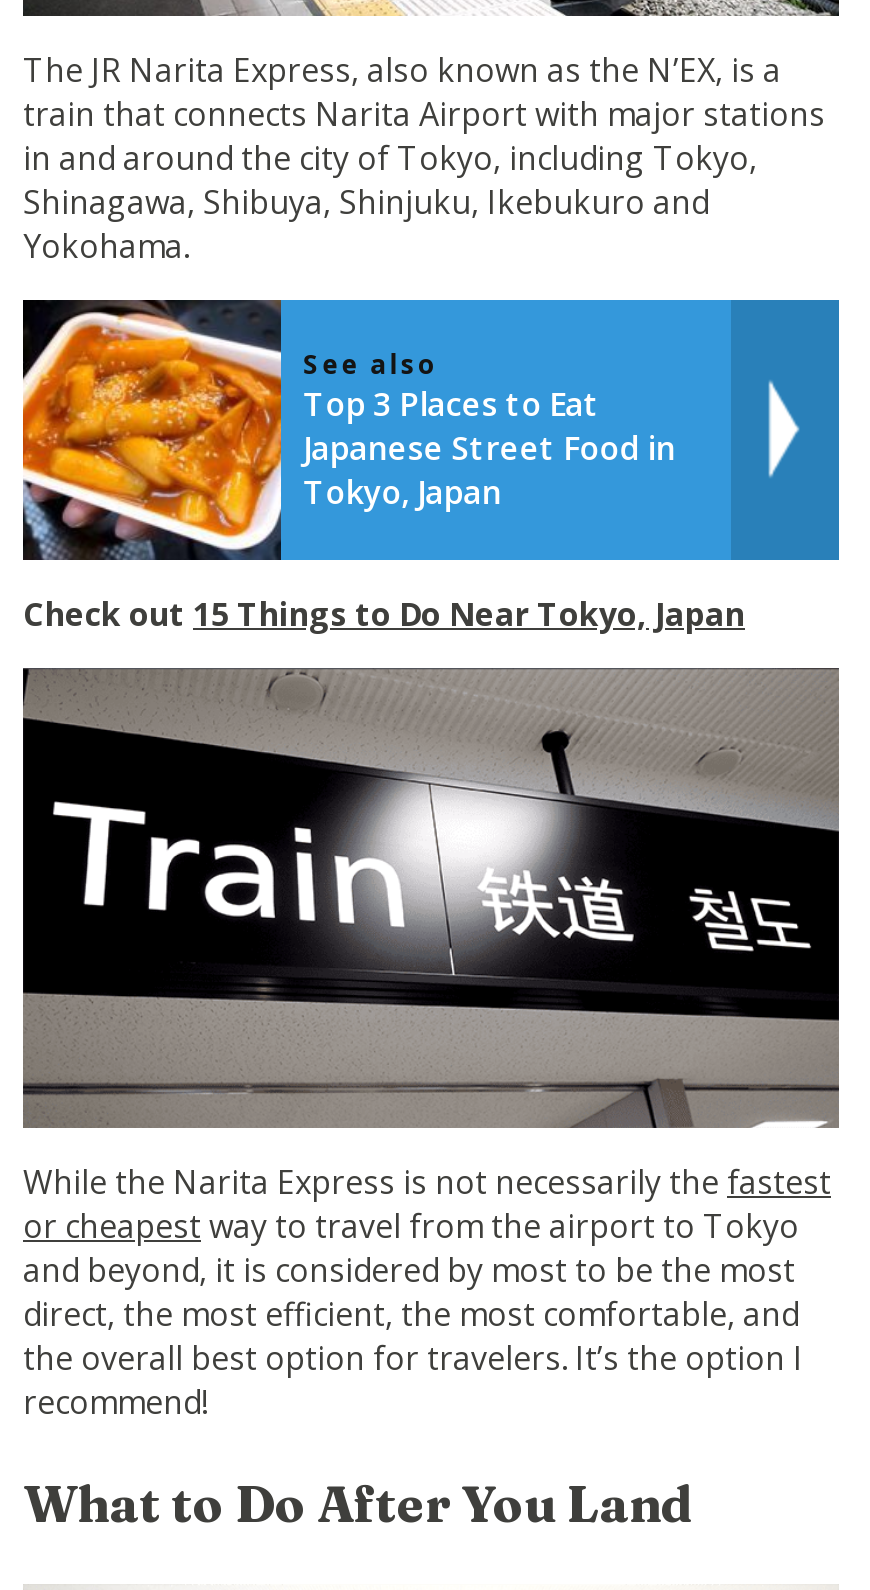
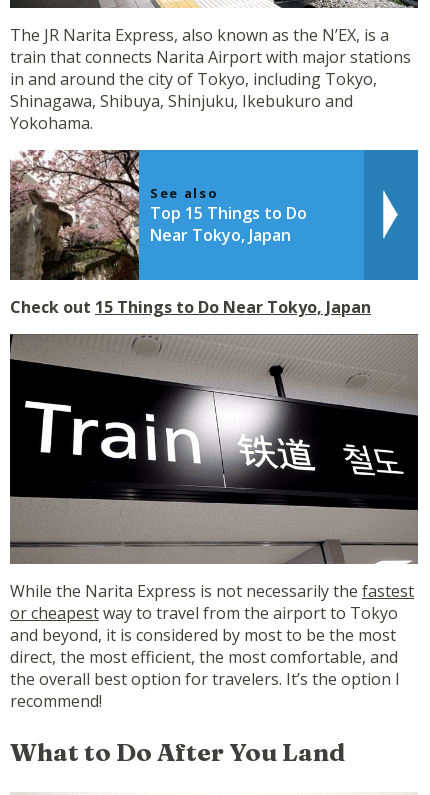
[21,298,675,562] [image] | Top 3 Places to Eat | Japanese Street Food in | Tokyo, Japan -> [9,149,307,281] [image] | Top 15 Things to Do | Near Tokyo, Japan

